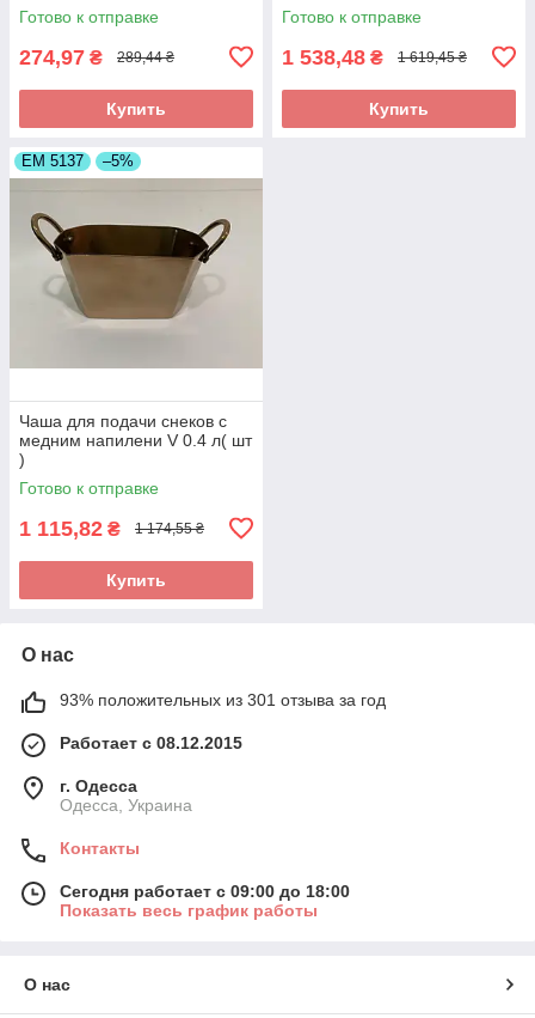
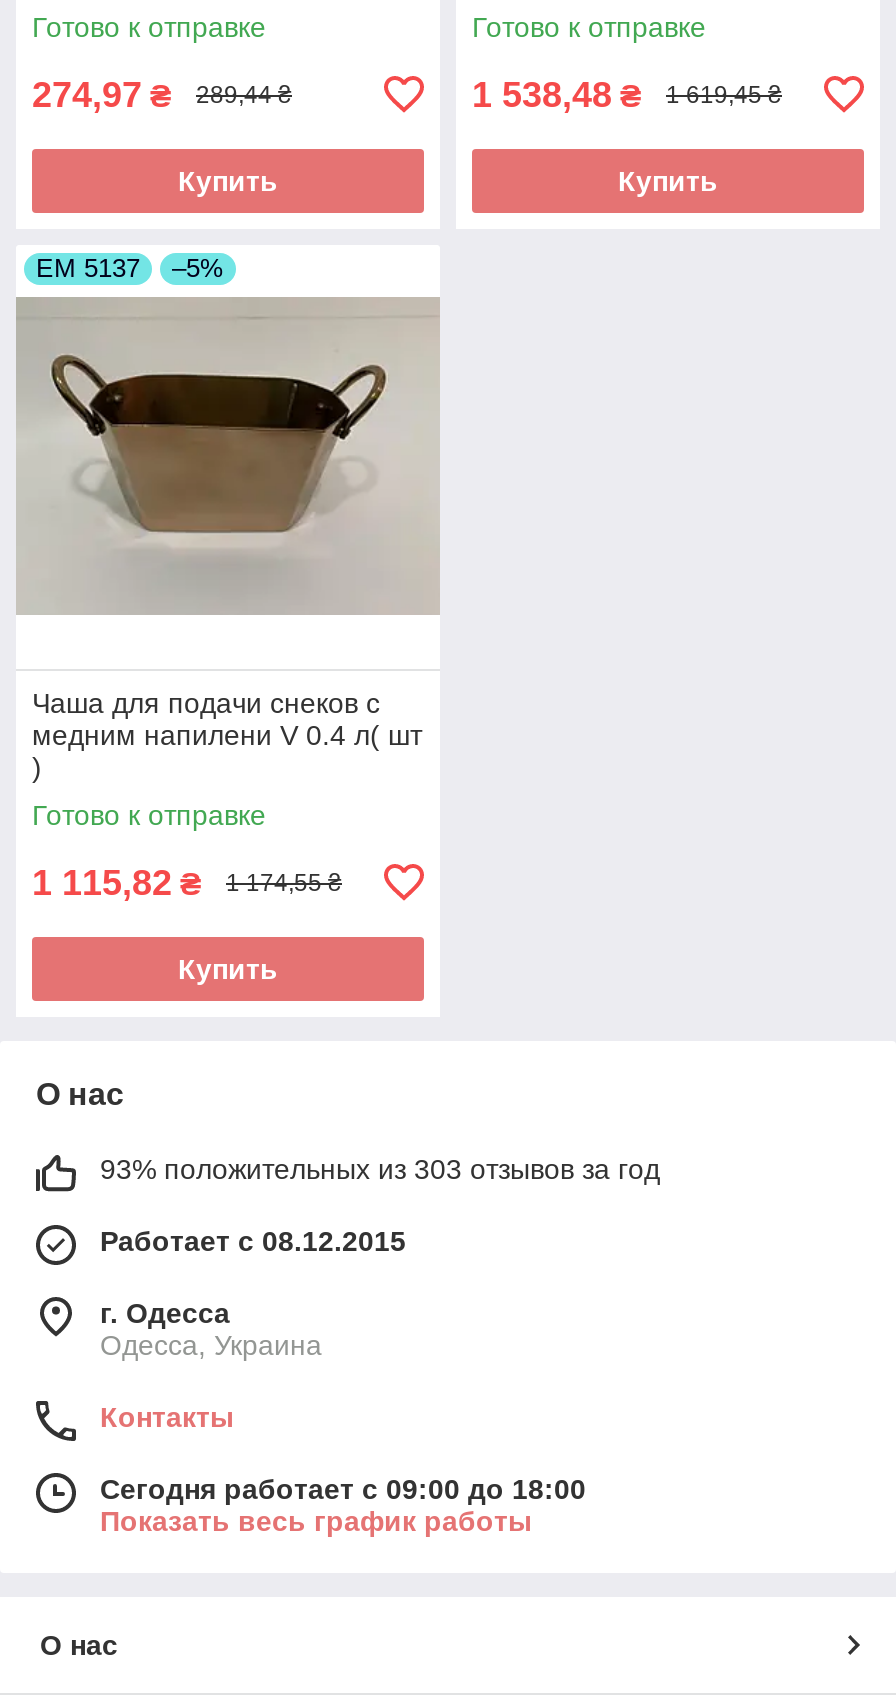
[60,690,386,709] 93% положительных из 301 отзыва за год -> [100,1153,660,1185] 93% положительных из 303 отзывов за год

